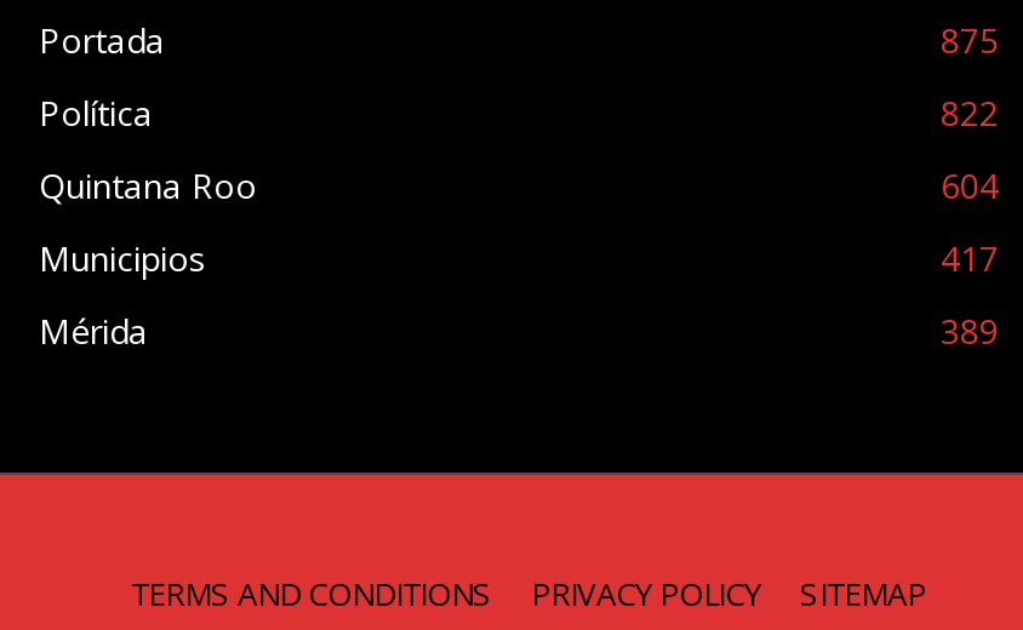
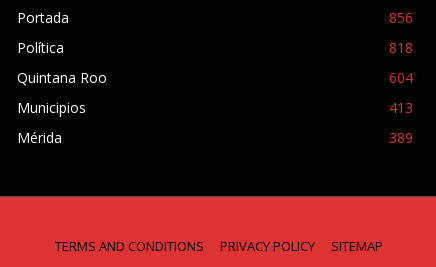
[941,16,999,63] 875 -> [389,8,413,27] 856
[941,89,999,135] 822 -> [389,38,413,57] 818
[941,235,999,281] 417 -> [389,98,413,117] 413

